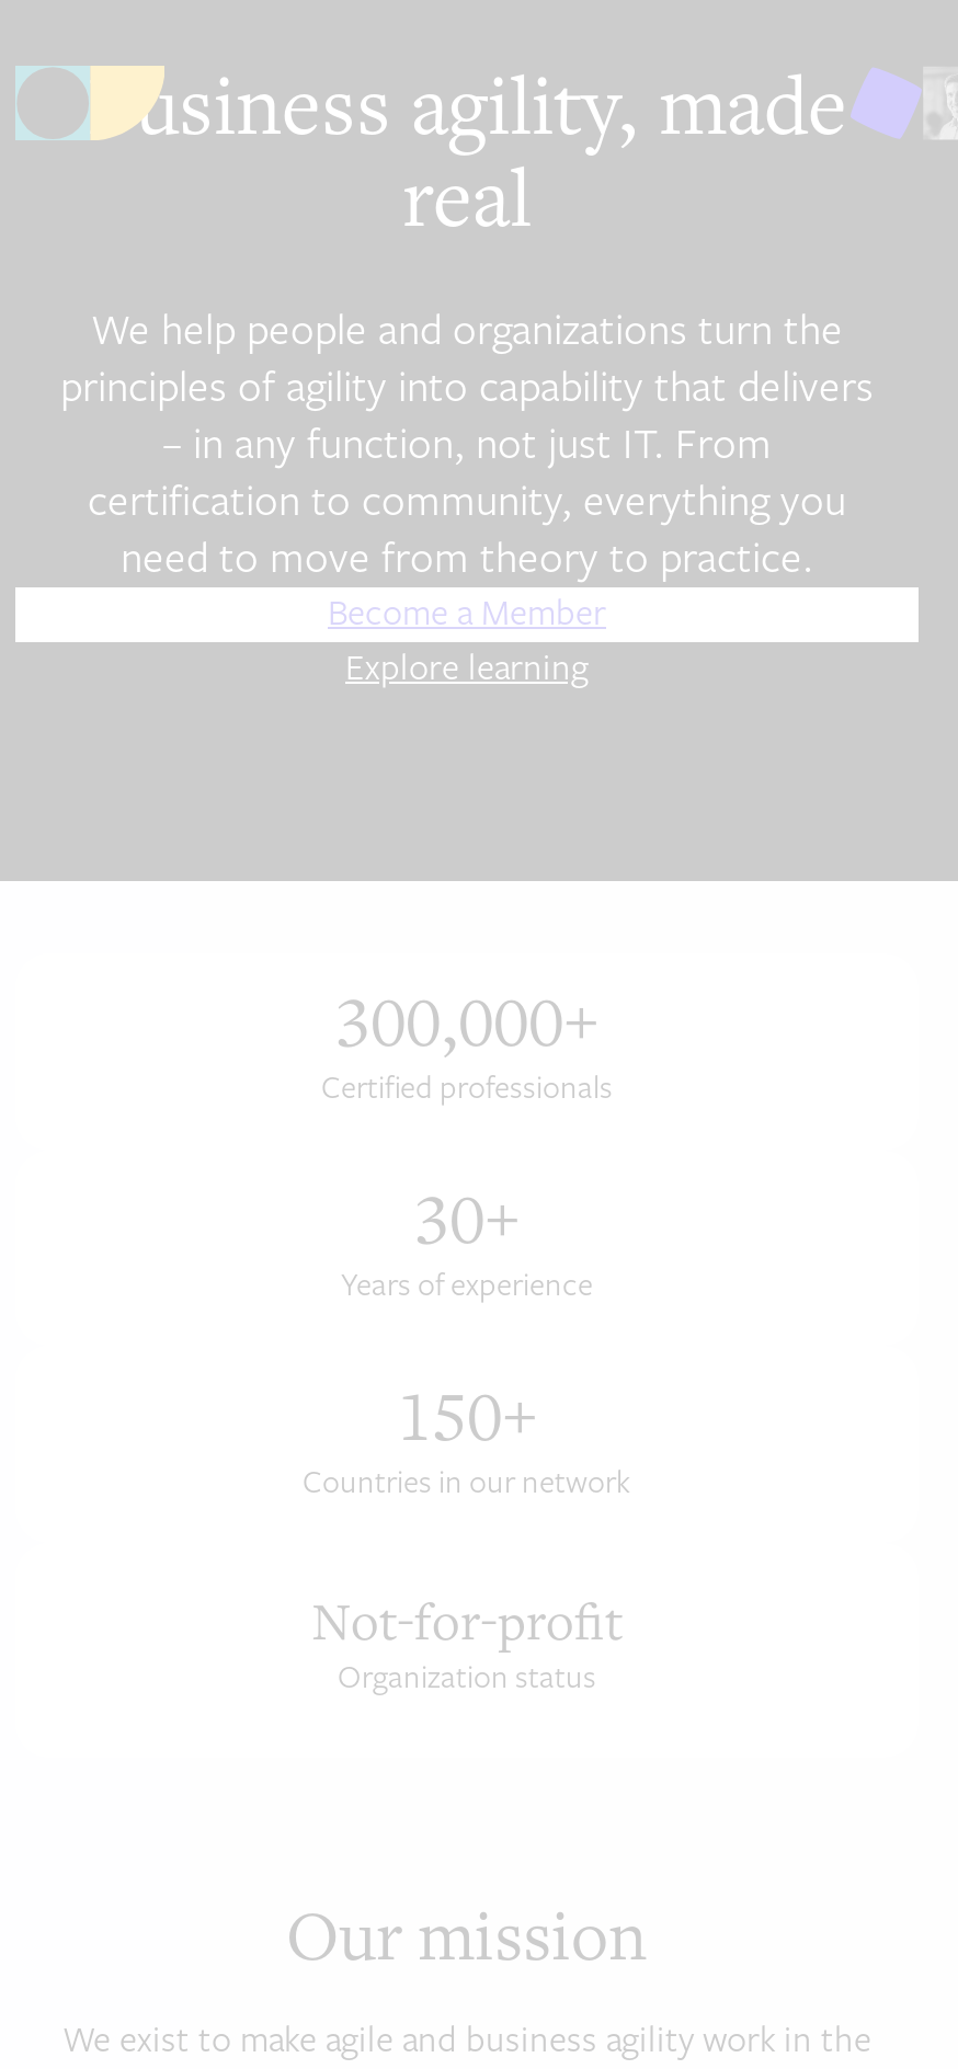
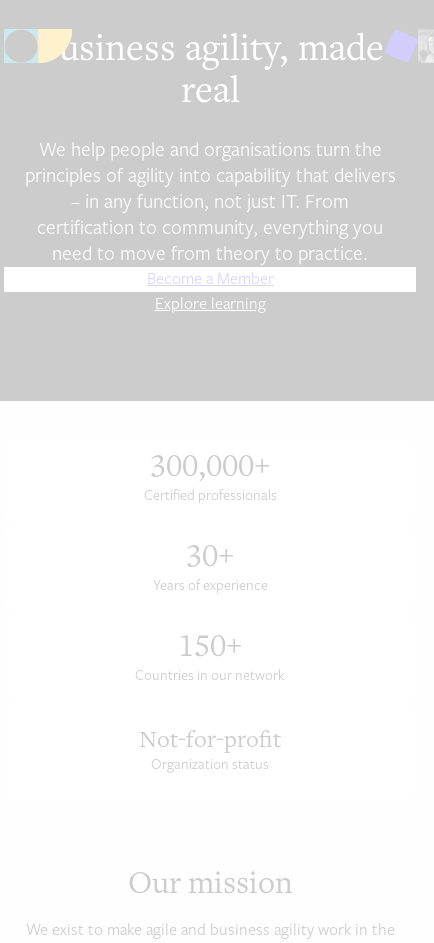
[91,304,843,357] We help people and organizations turn the -> [38,138,381,162] We help people and organisations turn the

